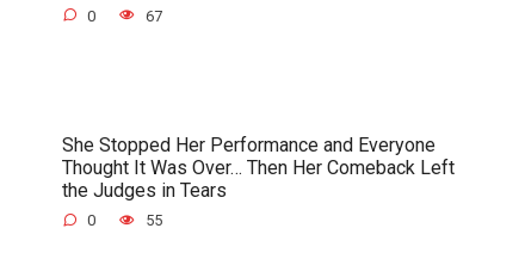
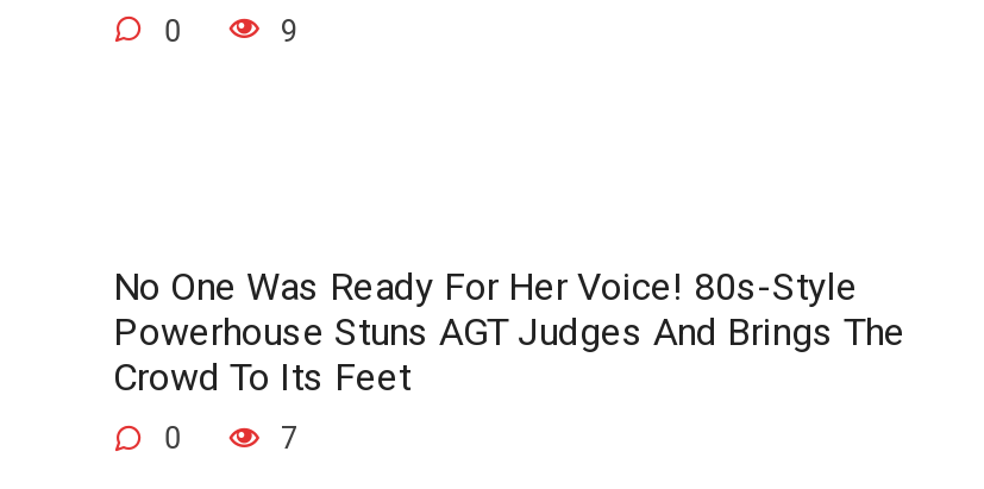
[146,7,162,25] 67 -> [281,13,297,49] 9
[61,133,454,201] She Stopped Her Performance and Everyone | Thought It Was Over… Then Her Comeback Left | the Judges in Tears -> [113,265,905,400] No One Was Ready For Her Voice! 80s-Style | Powerhouse Stuns AGT Judges And Brings The | Crowd To Its Feet
[146,211,162,229] 55 -> [281,420,297,456] 7

